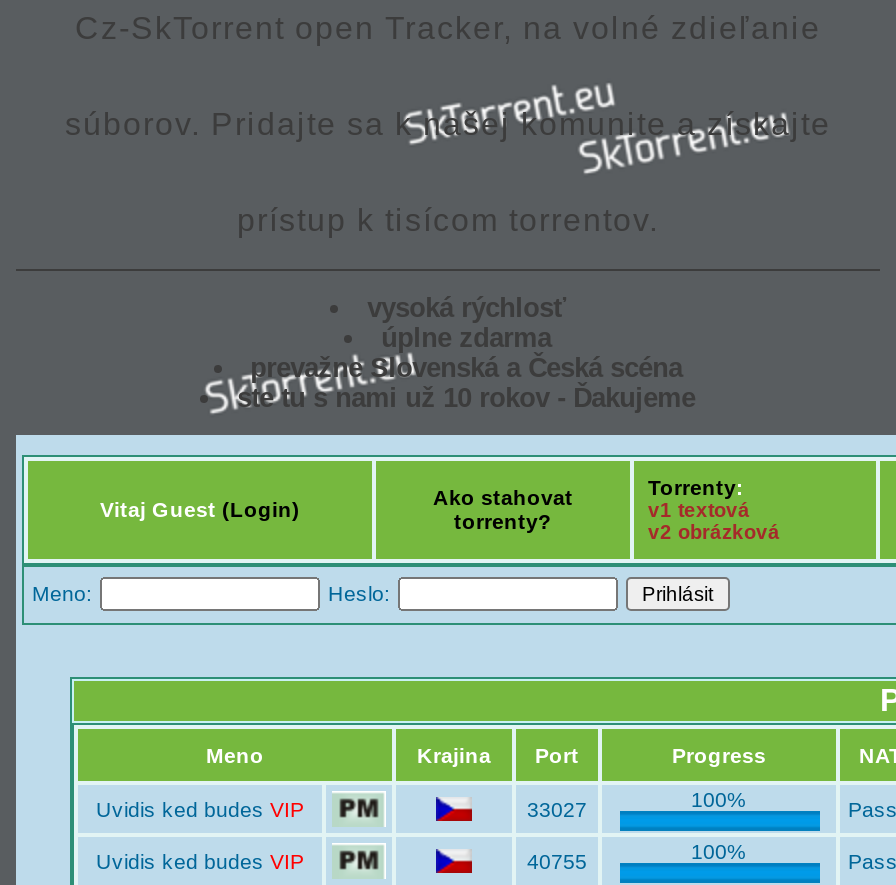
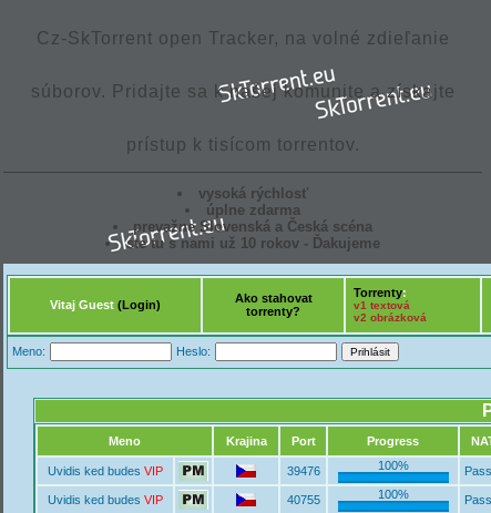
[527,797,587,821] 33027 -> [287,464,320,477] 39476

